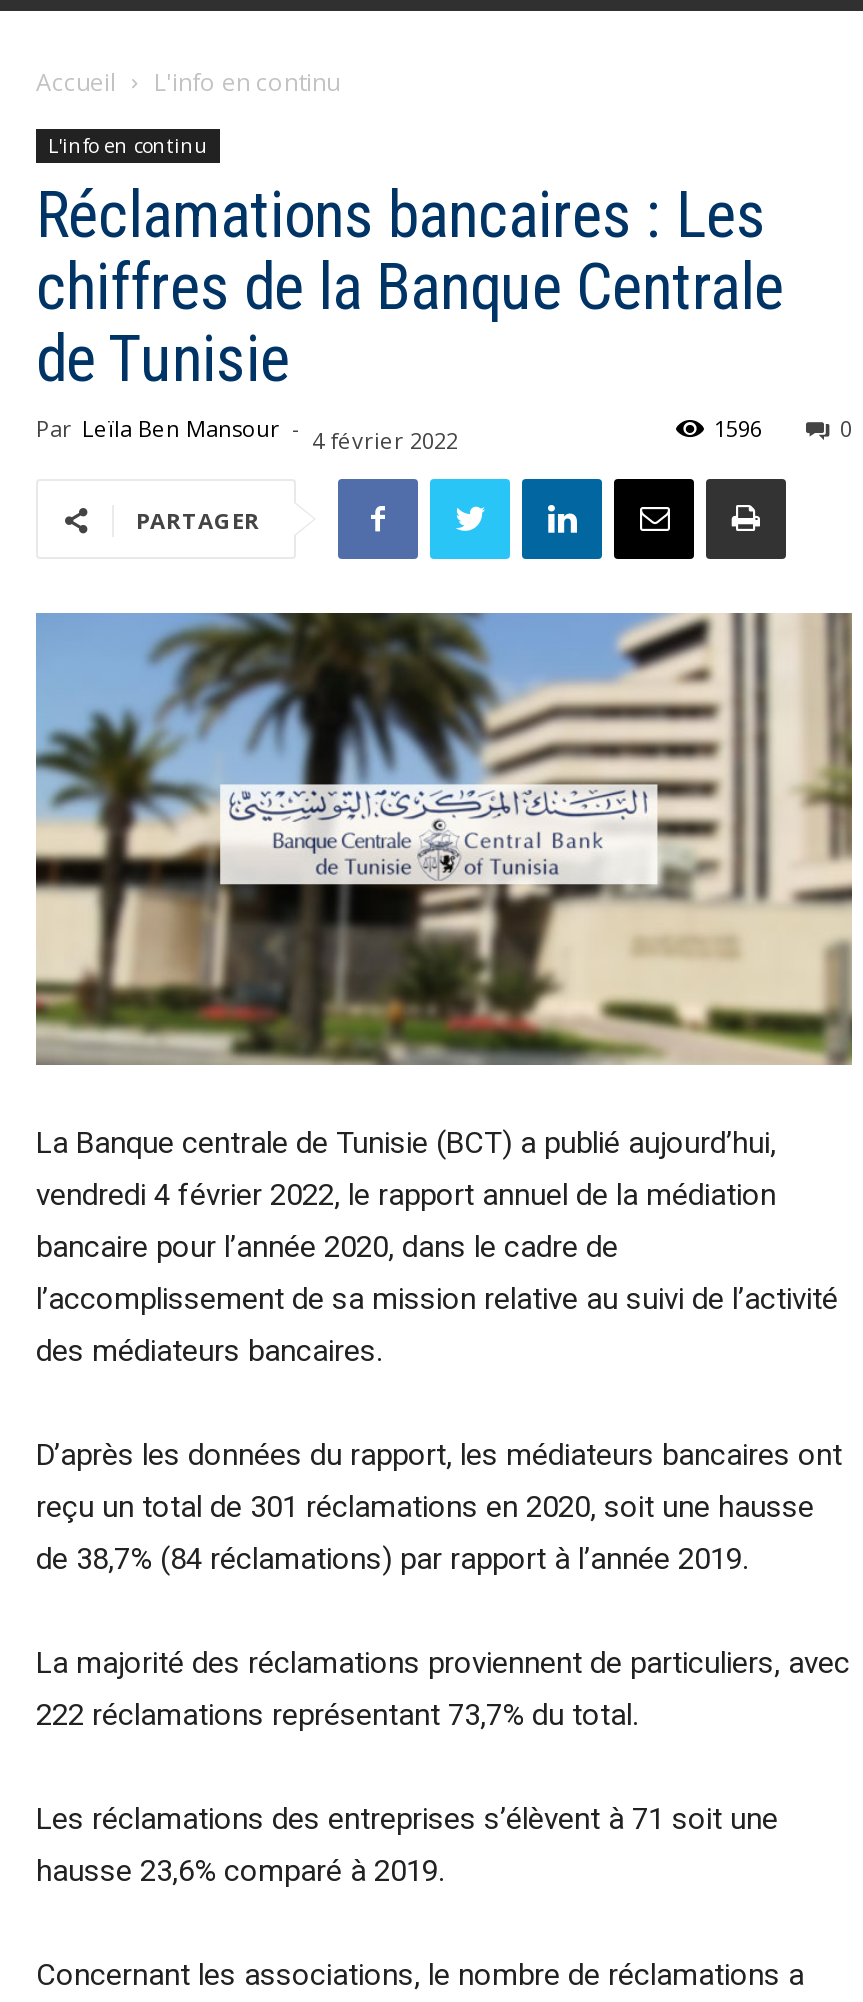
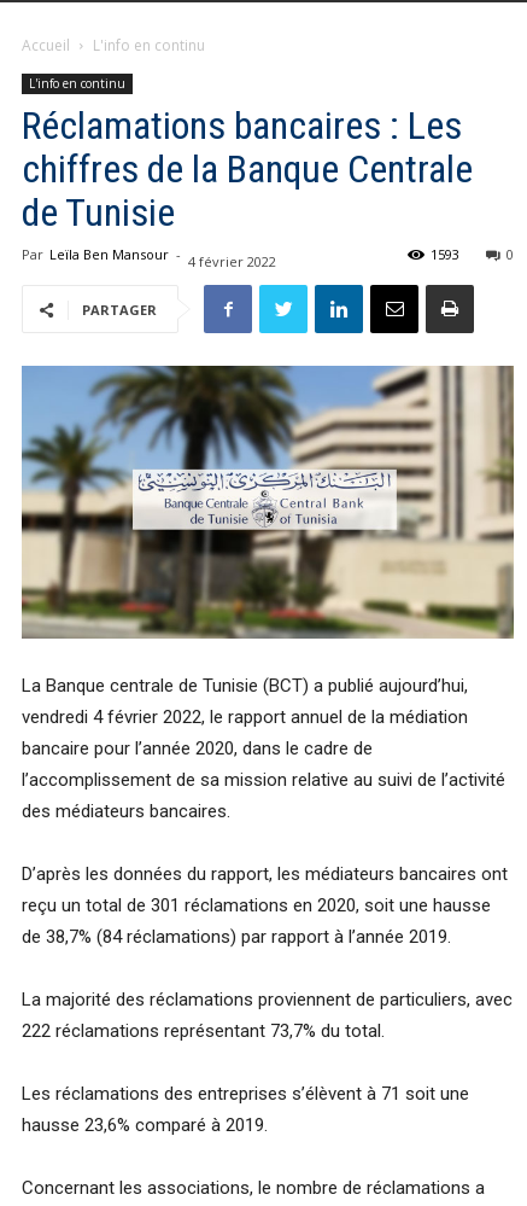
[714,413,762,443] 1596 -> [431,245,459,263] 1593

